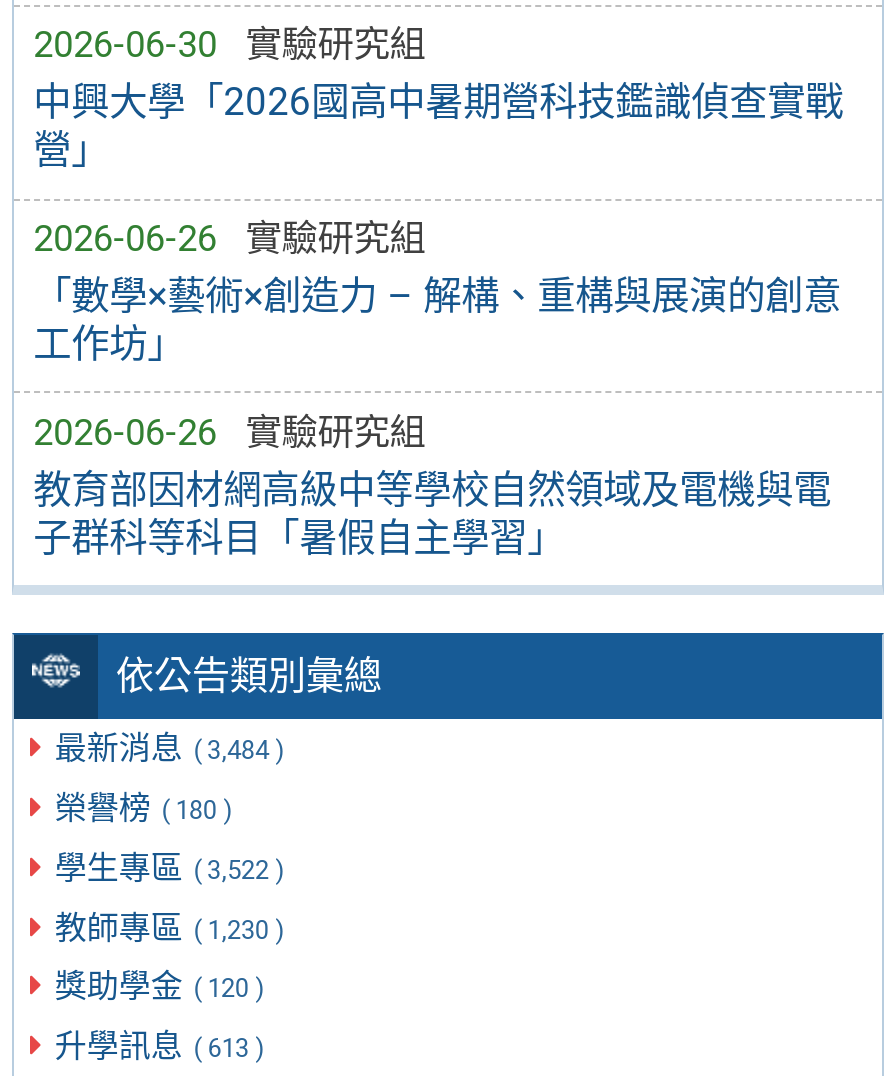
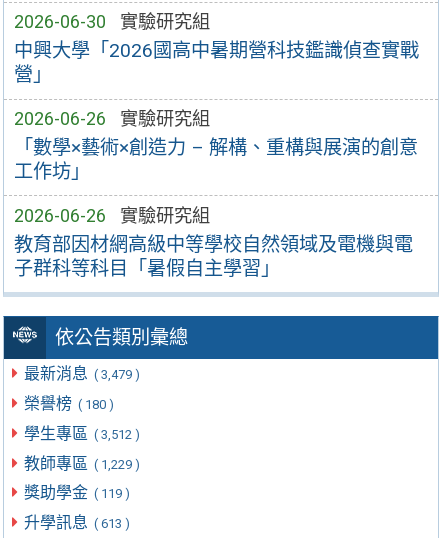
[55,729,285,767] 最新消息 ( 3,484 ) -> [24,364,140,383] 最新消息 ( 3,479 )
[55,849,285,887] 學生專區 ( 3,522 ) -> [24,424,140,443] 學生專區 ( 3,512 )
[55,908,285,946] 教師專區 ( 1,230 ) -> [24,454,140,473] 教師專區 ( 1,229 )
[55,968,265,1006] 獎助學金 ( 120 ) -> [24,483,130,502] 獎助學金 ( 119 )

